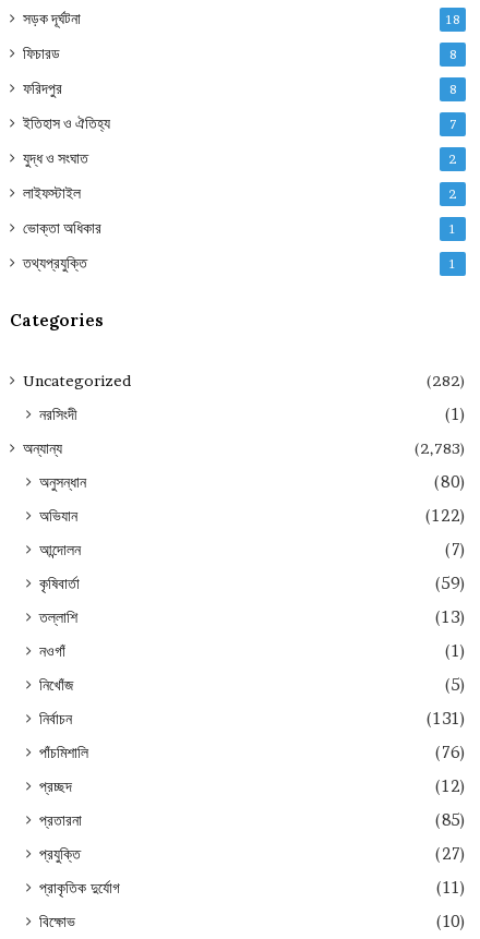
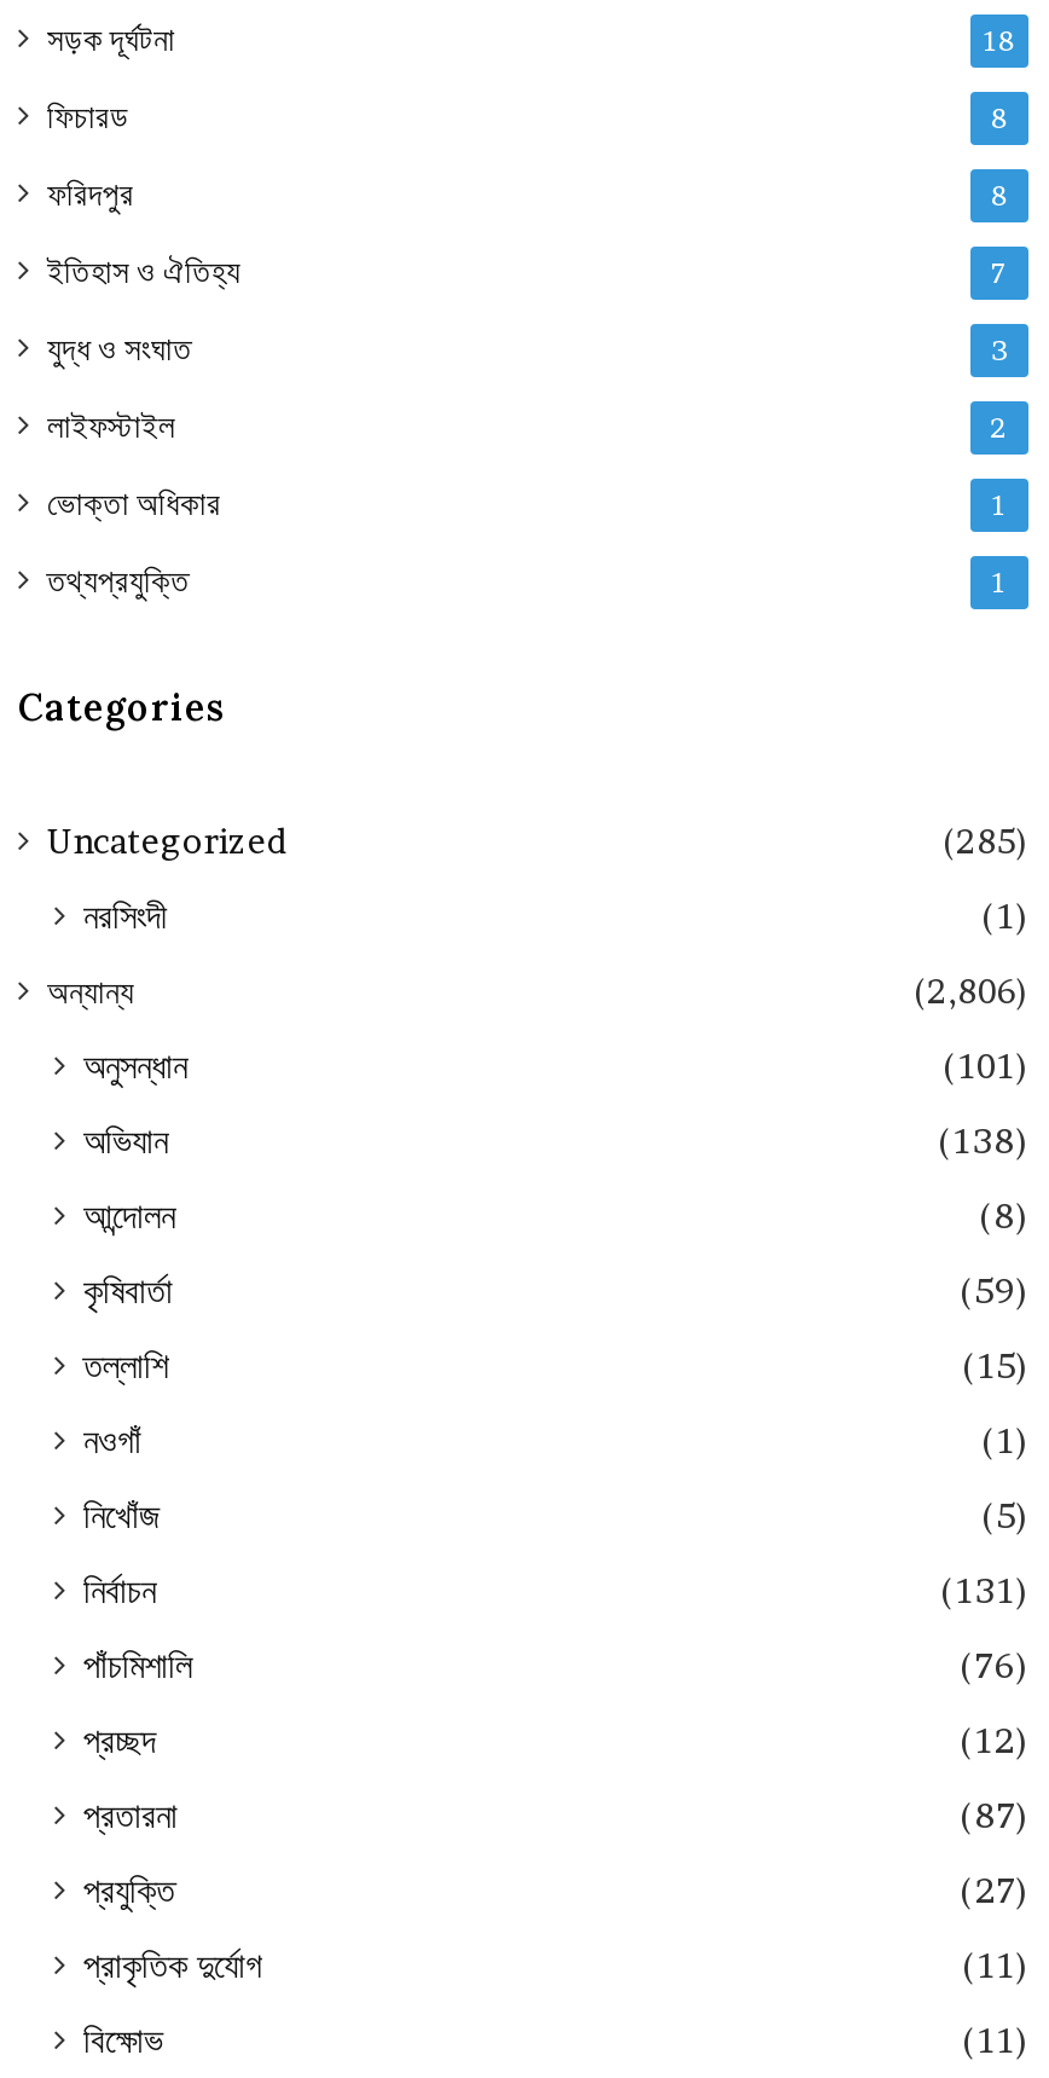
[448,152,457,167] 2 -> [991,334,1008,368] 3
[427,372,466,389] (282) -> [944,822,1028,861] (285)
[415,440,466,457] (2,783) -> [915,972,1028,1011] (2,806)
[434,472,466,492] (80) -> [944,1045,1028,1088] (101)
[425,506,466,526] (122) -> [939,1120,1028,1163] (138)
[445,540,466,560] (7) -> [980,1195,1028,1238] (8)
[435,608,466,627] (13) -> [963,1344,1028,1388] (15)
[435,810,466,830] (85) -> [961,1794,1028,1838] (87)
[436,912,466,931] (10) -> [963,2019,1028,2063] (11)

